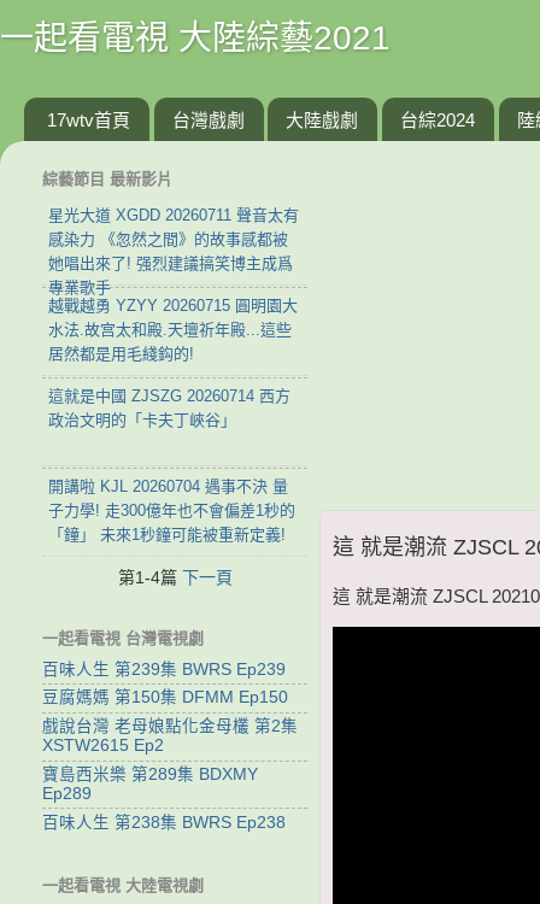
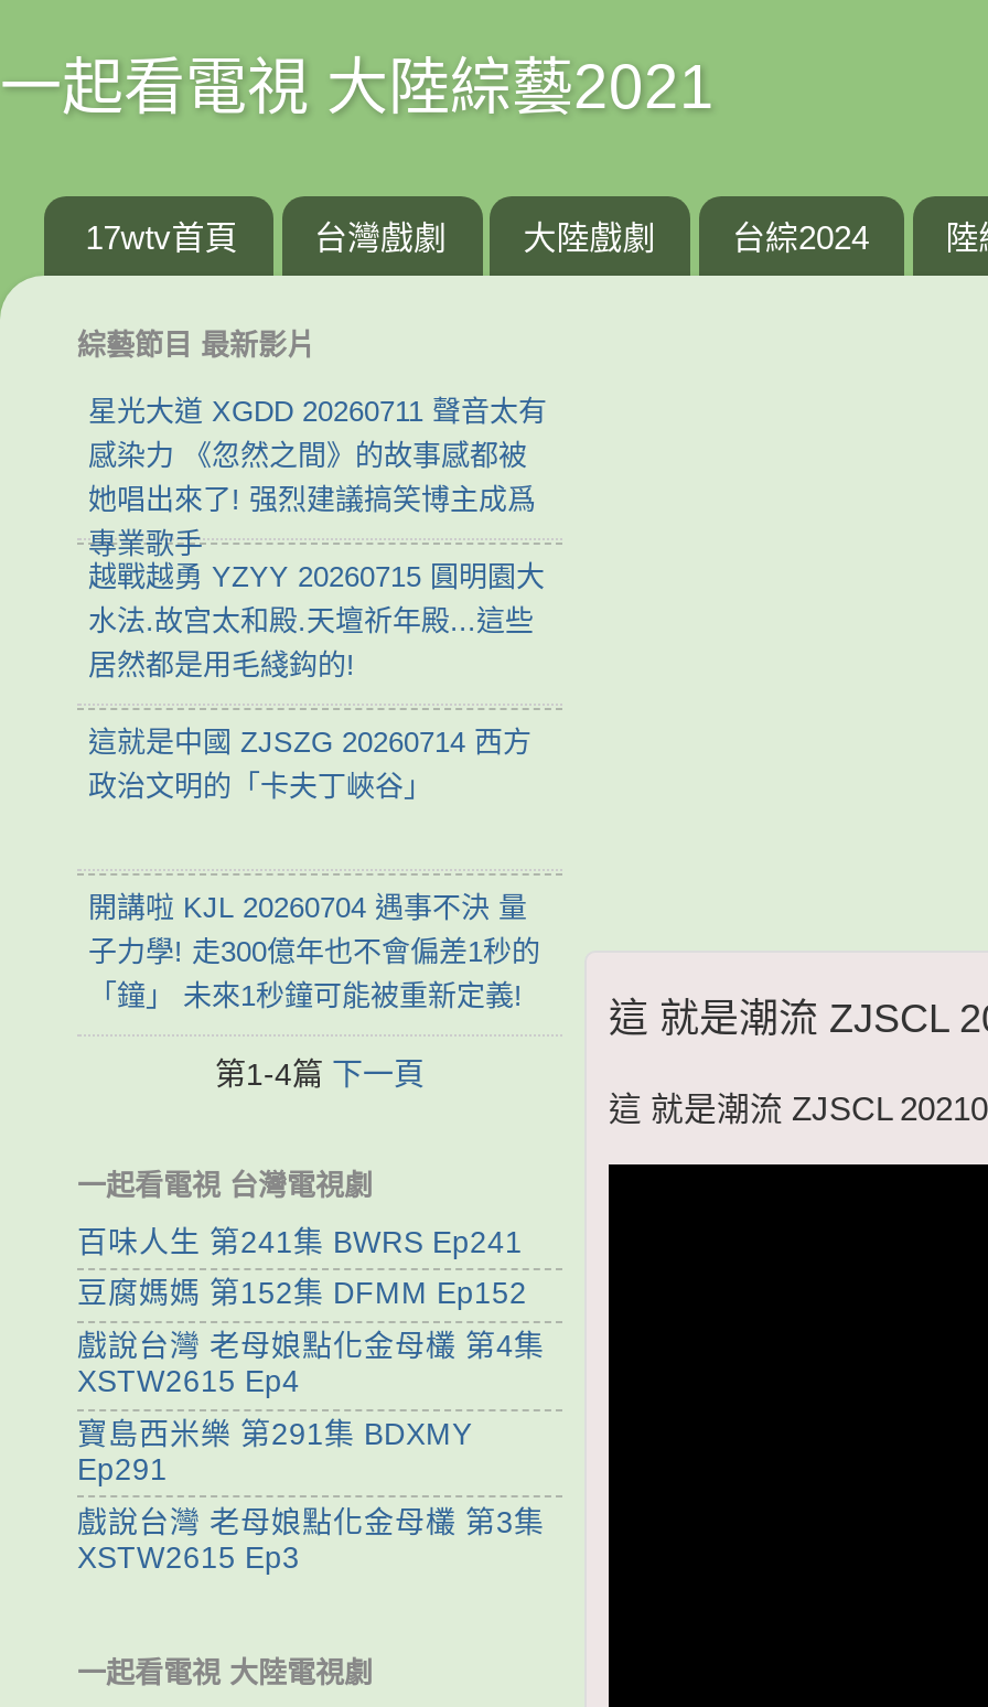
[42,660,286,678] 百味人生 第239集 BWRS Ep239 -> [77,1225,523,1258] 百味人生 第241集 BWRS Ep241
[42,689,288,707] 豆腐媽媽 第150集 DFMM Ep150 -> [77,1278,527,1311] 豆腐媽媽 第152集 DFMM Ep152
[42,717,298,755] 戲說台灣 老母娘點化金母欉 第2集 | XSTW2615 Ep2 -> [77,1330,545,1398] 戲說台灣 老母娘點化金母欉 第4集 | XSTW2615 Ep4
[42,765,258,803] 寶島西米樂 第289集 BDXMY | Ep289 -> [77,1418,472,1486] 寶島西米樂 第291集 BDXMY | Ep291
[42,813,286,831] 百味人生 第238集 BWRS Ep238 -> [77,1505,545,1574] 戲說台灣 老母娘點化金母欉 第3集 | XSTW2615 Ep3

